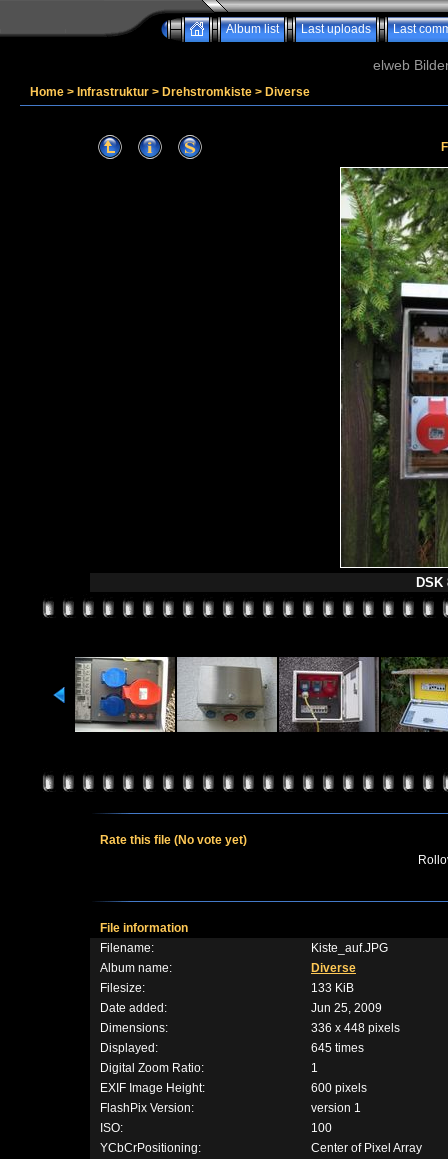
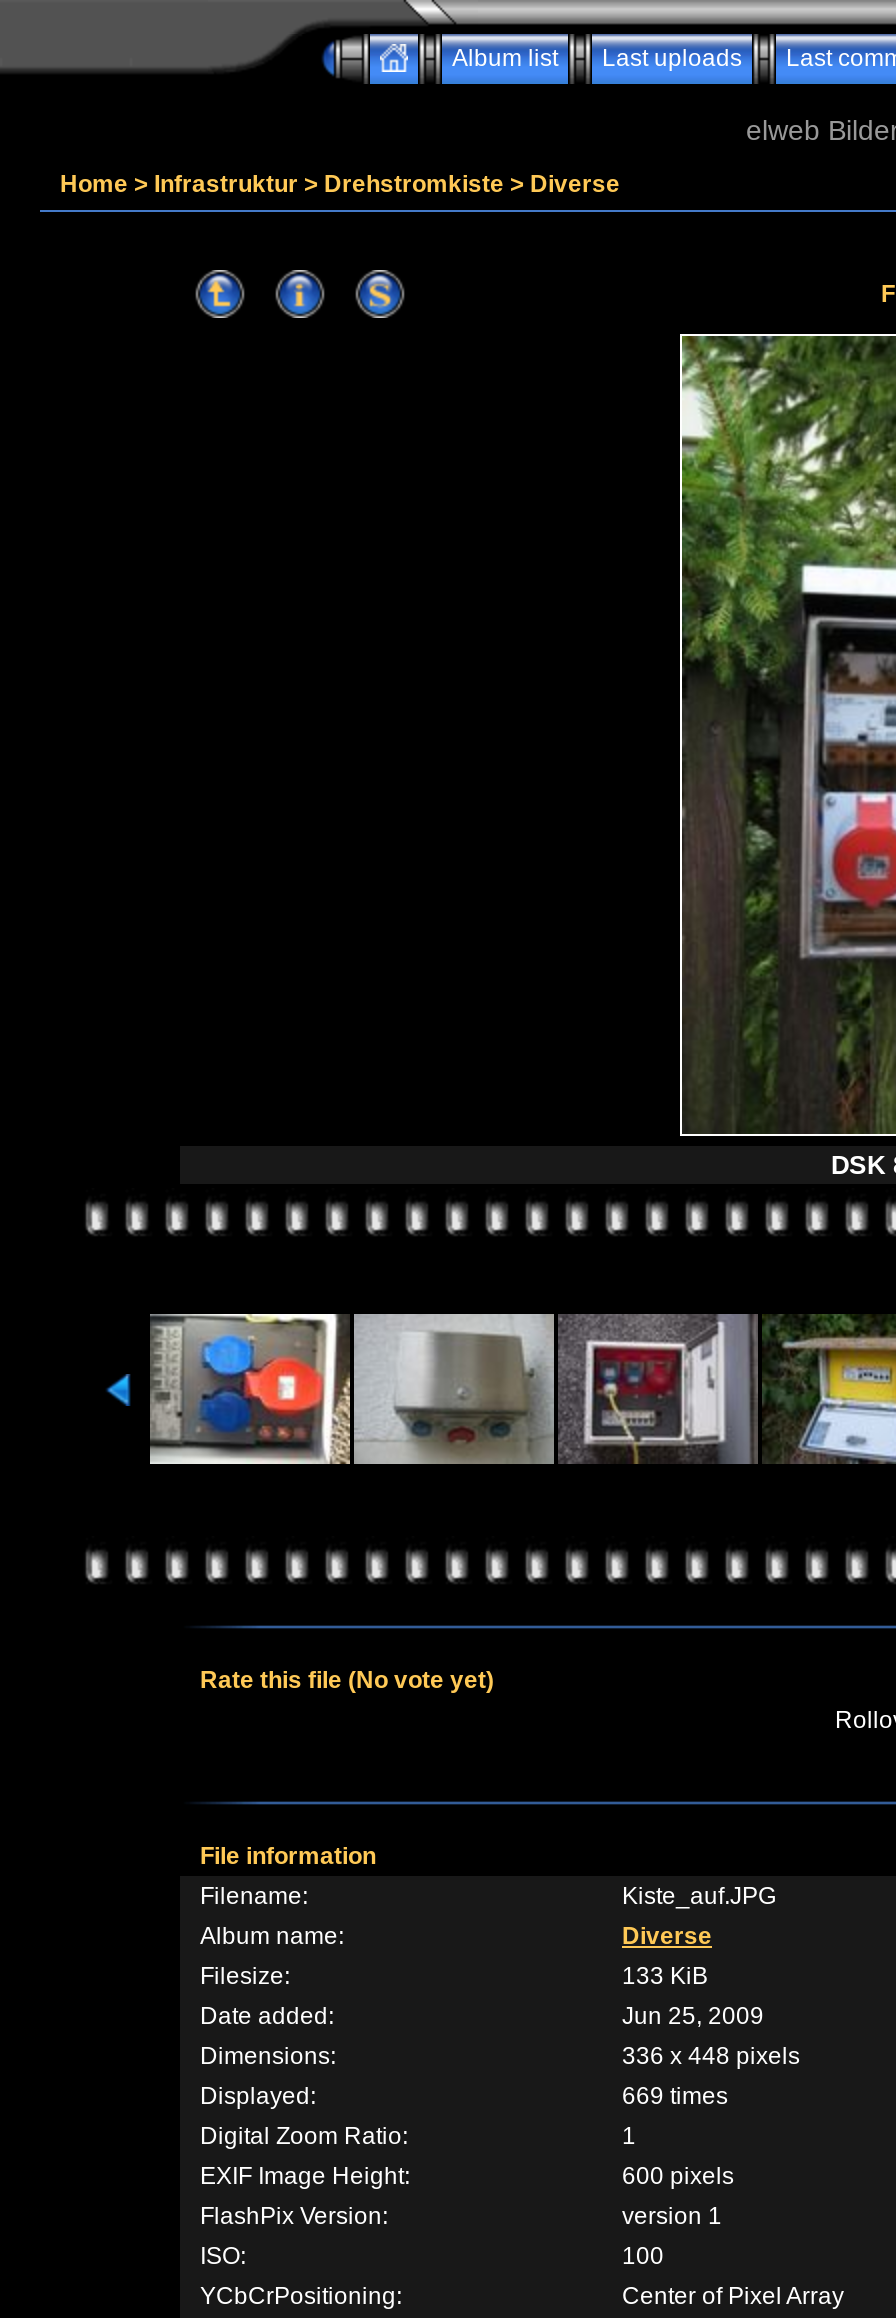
[311,1041,364,1055] 645 times -> [622,2082,728,2110] 669 times

